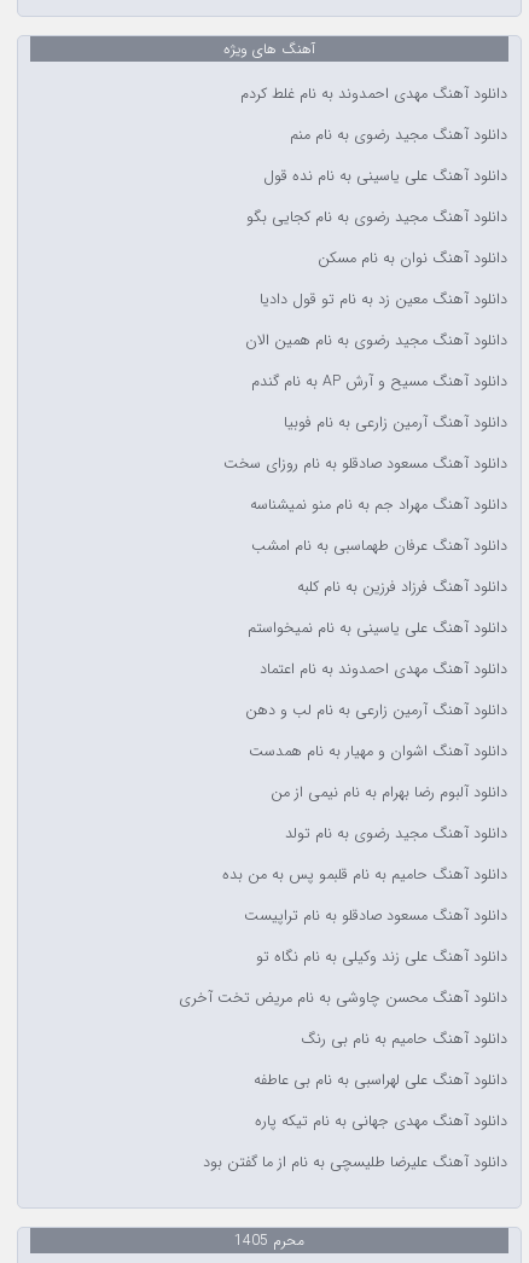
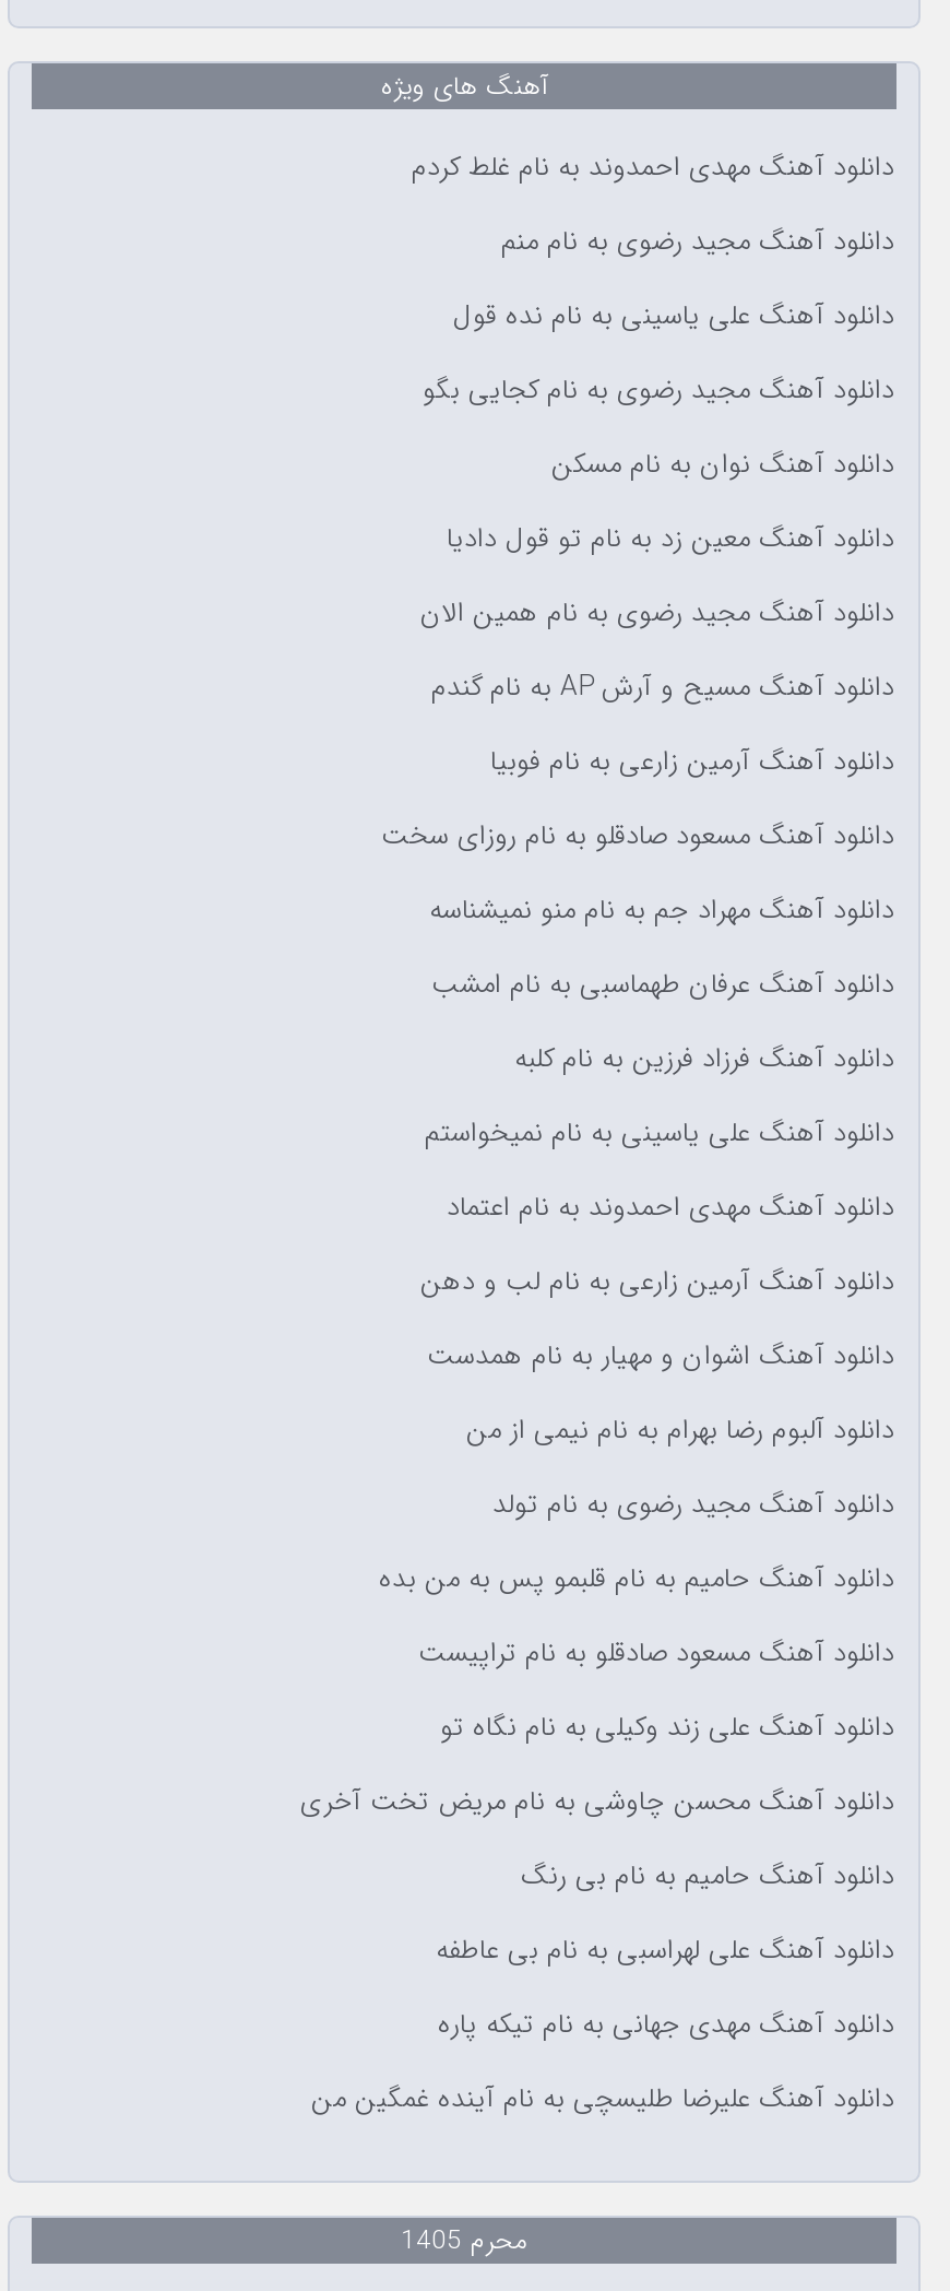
[203,1150,507,1175] دانلود آهنگ علیرضا طلیسچی به نام از ما گفتن بود -> [311,2078,894,2121] دانلود آهنگ علیرضا طلیسچی به نام آینده غمگین من

